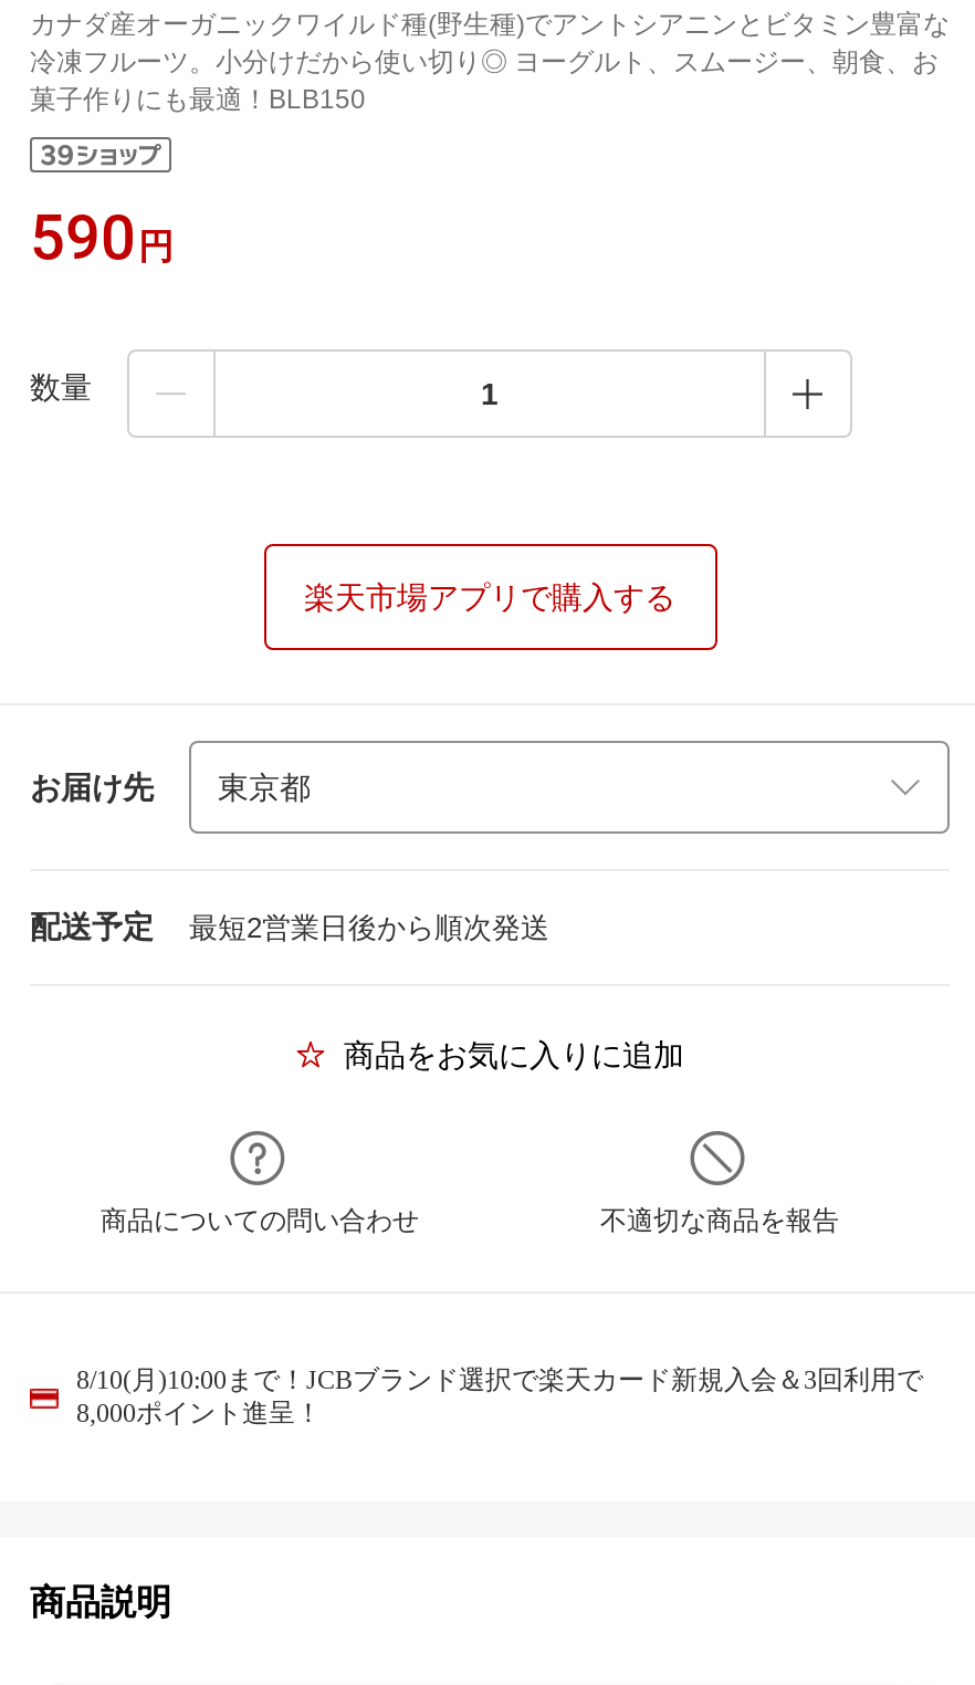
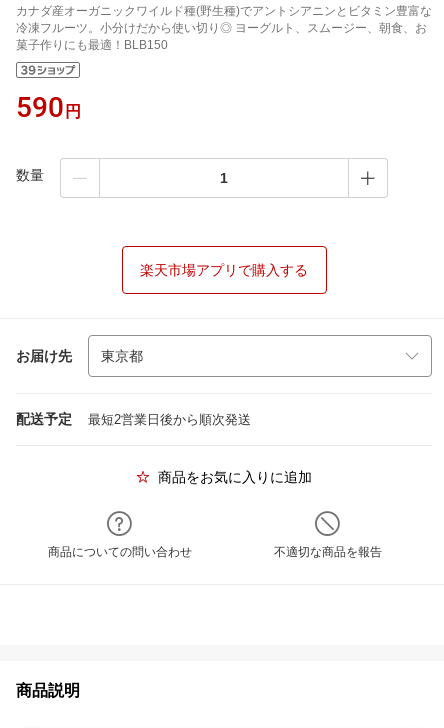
[76,1364,923,1428] 8/10(月)10:00まで！JCBブランド選択で楽天カード新規入会＆3回利用で | 8,000ポイント進呈！ -> none

